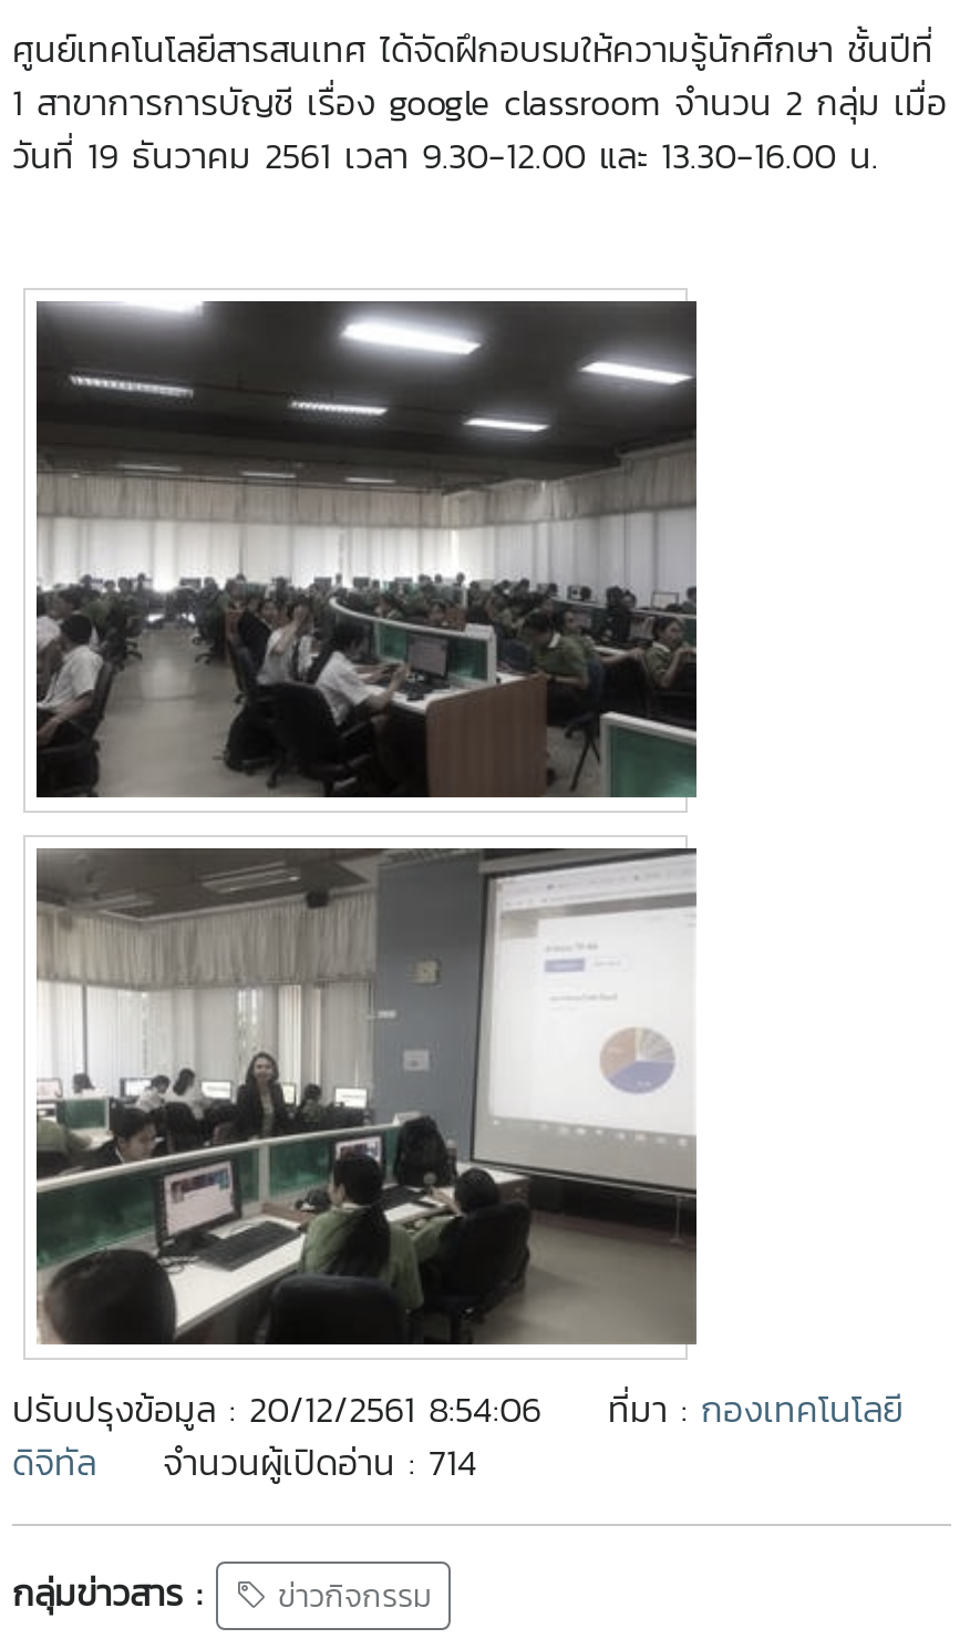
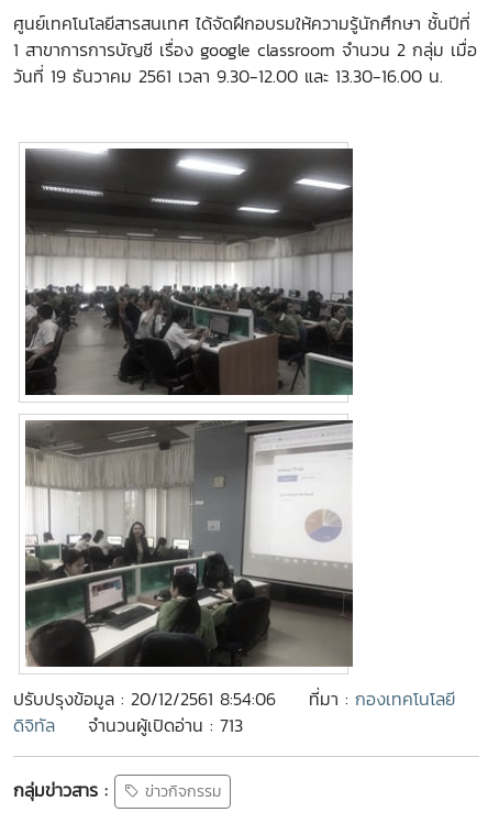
[163,1435,477,1488] จำนวนผู้เปิดอ่าน : 714 -> [88,712,243,738] จำนวนผู้เปิดอ่าน : 713

